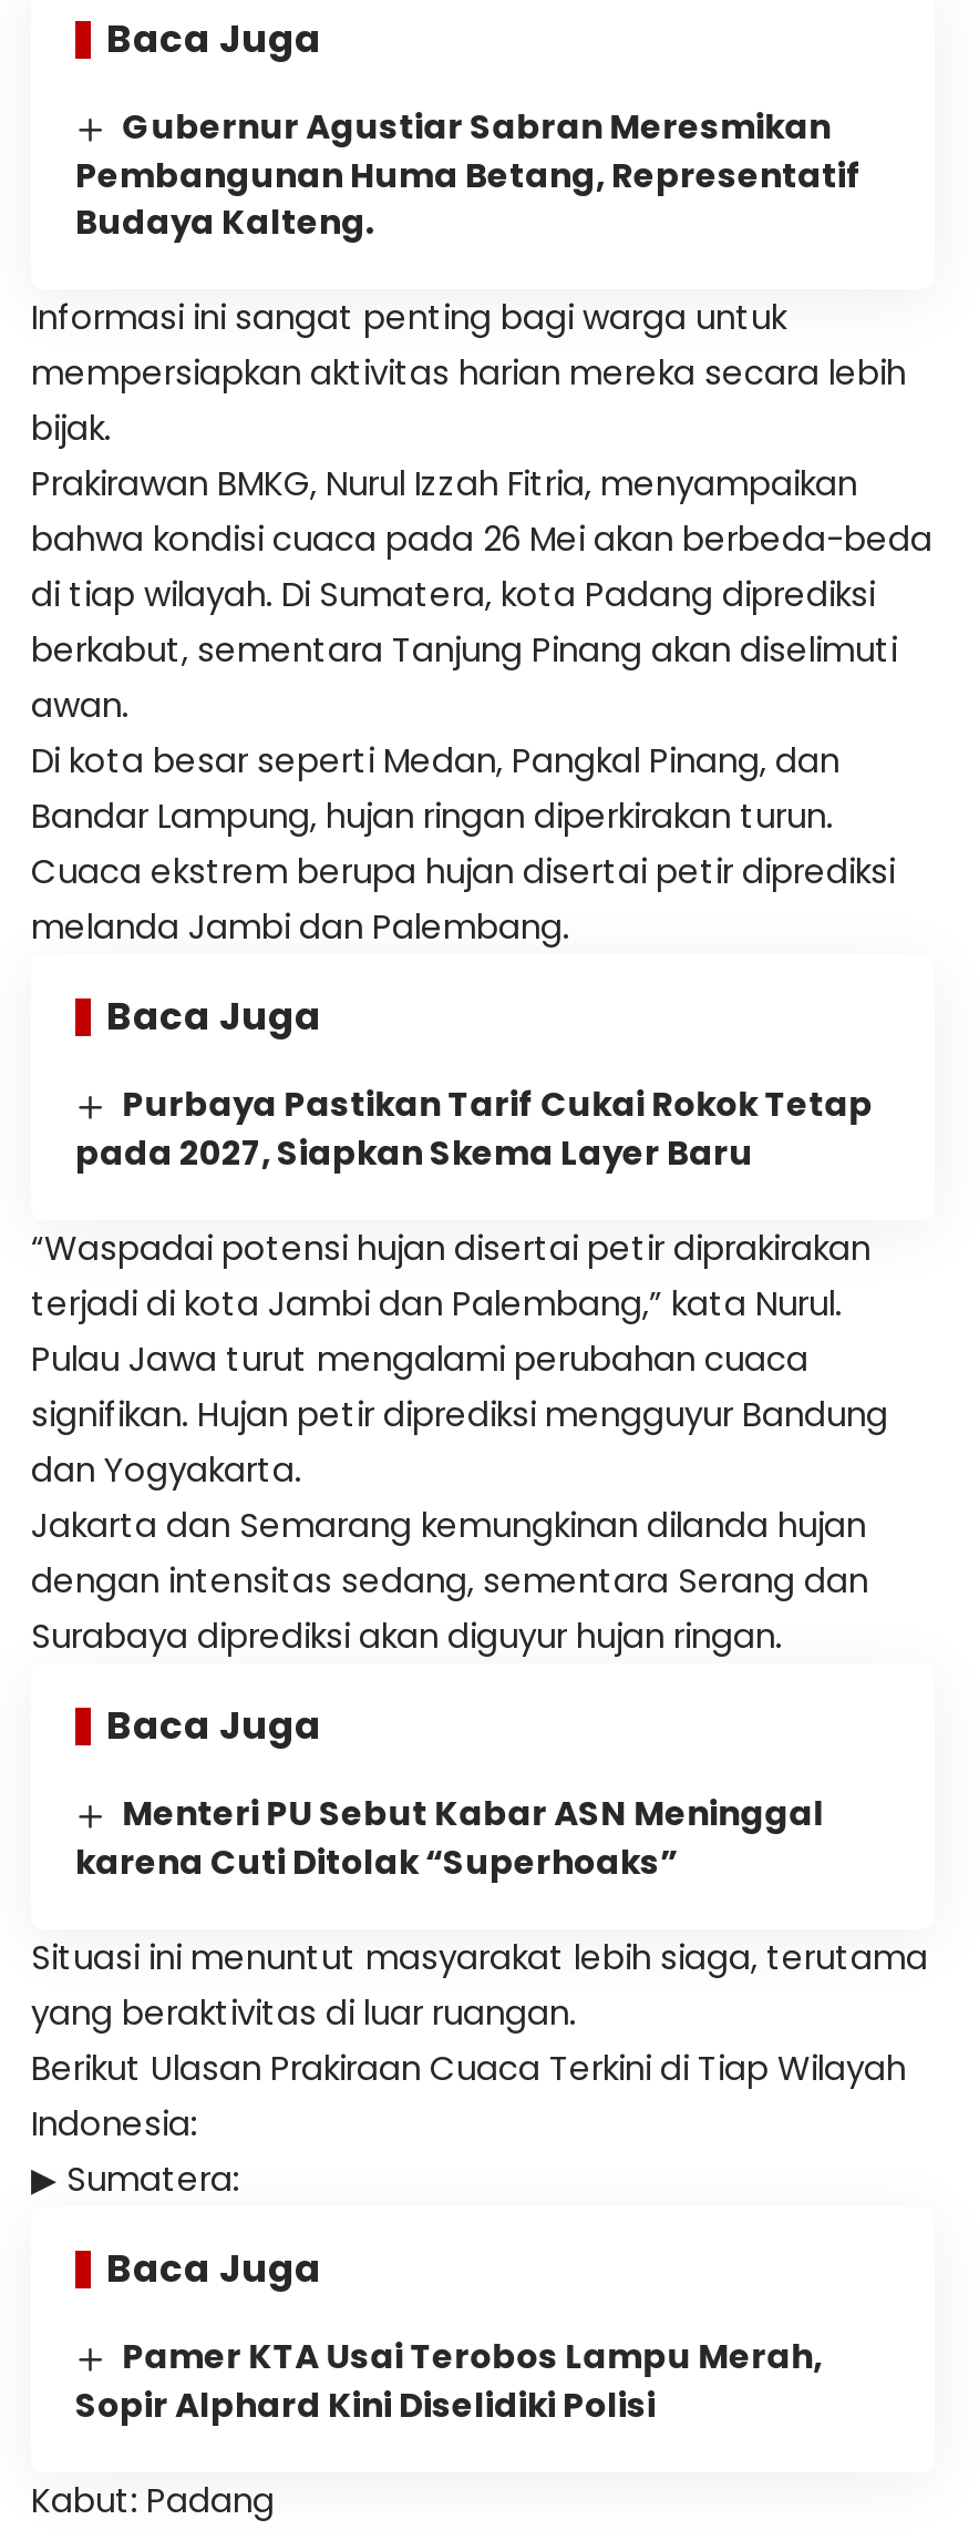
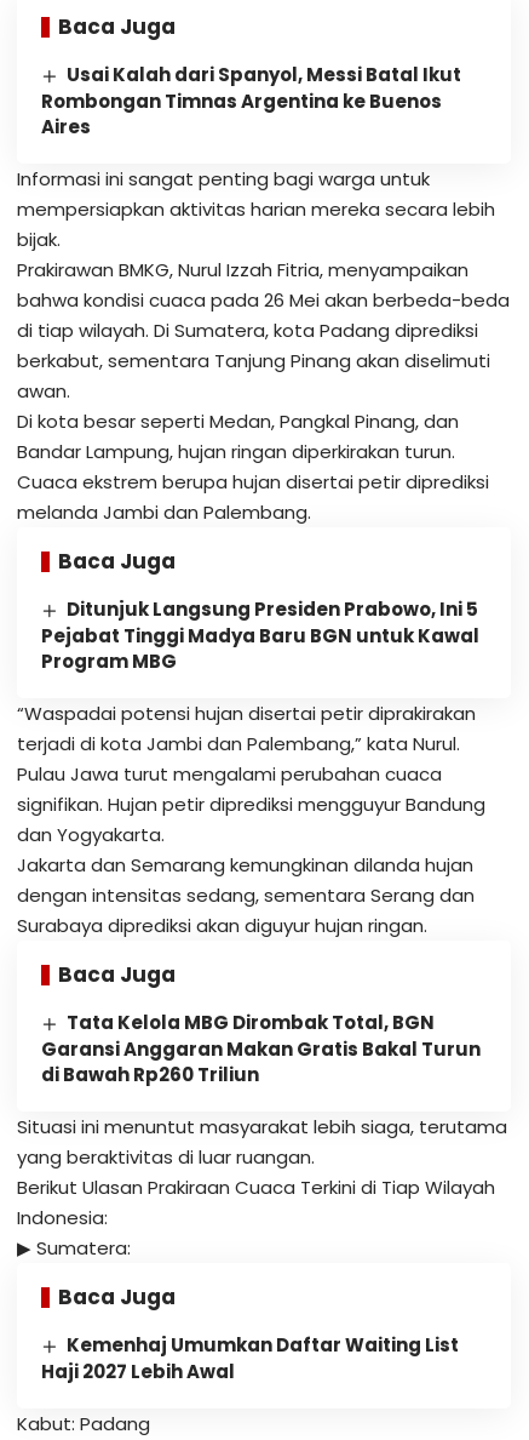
[75,104,862,246] Gubernur Agustiar Sabran Meresmikan | Pembangunan Huma Betang, Representatif | Budaya Kalteng. -> [41,62,461,140] Usai Kalah dari Spanyol, Messi Batal Ikut | Rombongan Timnas Argentina ke Buenos | Aires
[75,1081,873,1176] Purbaya Pastikan Tarif Cukai Rokok Tetap | pada 2027, Siapkan Skema Layer Baru -> [41,597,479,674] Ditunjuk Langsung Presiden Prabowo, Ini 5 | Pejabat Tinggi Madya Baru BGN untuk Kawal | Program MBG
[75,1790,824,1885] Menteri PU Sebut Kabar ASN Meninggal | karena Cuti Ditolak “Superhoaks” -> [41,1010,481,1087] Tata Kelola MBG Dirombak Total, BGN | Garansi Anggaran Makan Gratis Bakal Turun | di Bawah Rp260 Triliun
[75,2333,822,2427] Pamer KTA Usai Terobos Lampu Merah, | Sopir Alphard Kini Diselidiki Polisi -> [41,1332,459,1384] Kemenhaj Umumkan Daftar Waiting List | Haji 2027 Lebih Awal

